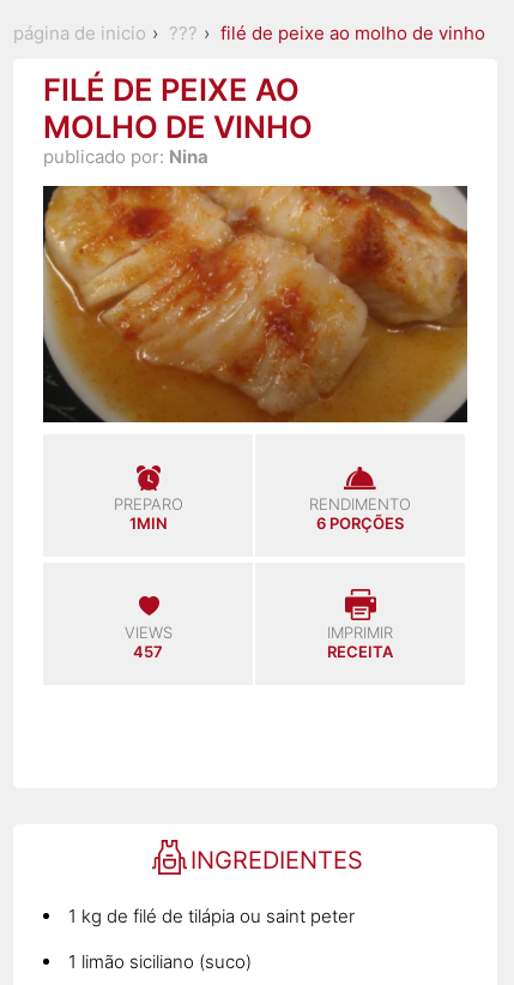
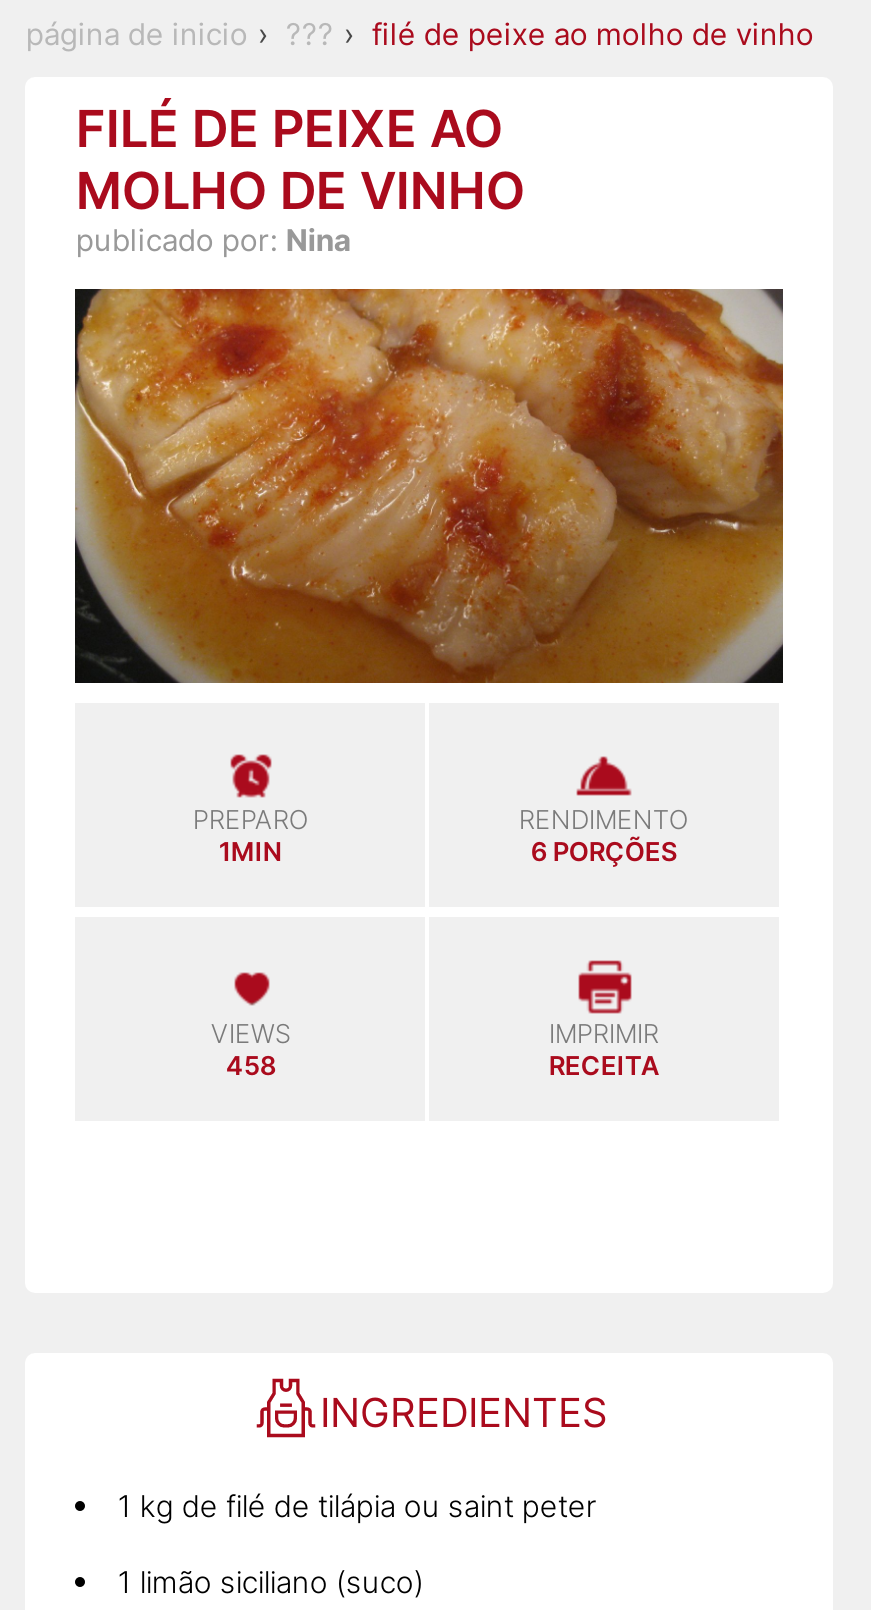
[133,641,163,661] 457 -> [226,1048,276,1080] 458

